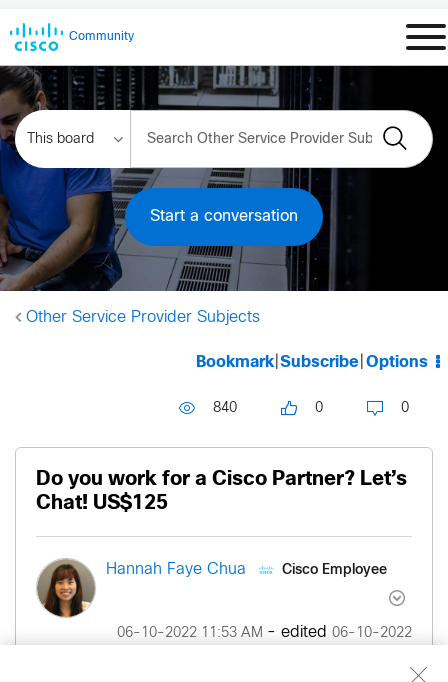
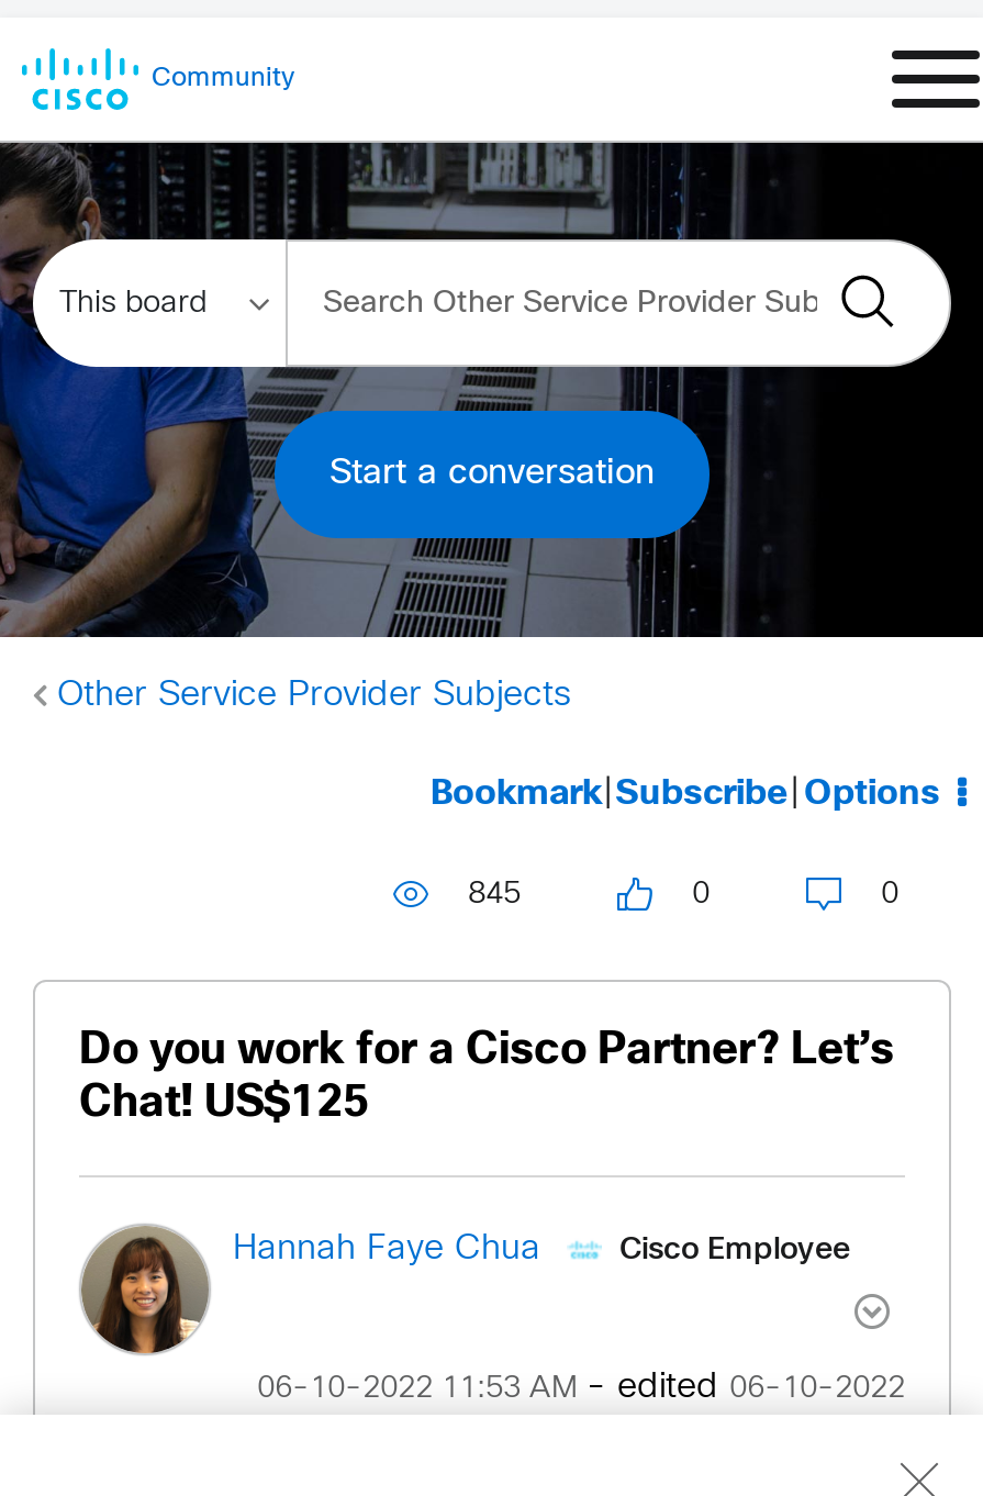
[213,402,237,415] 840 -> [468,881,521,909] 845

